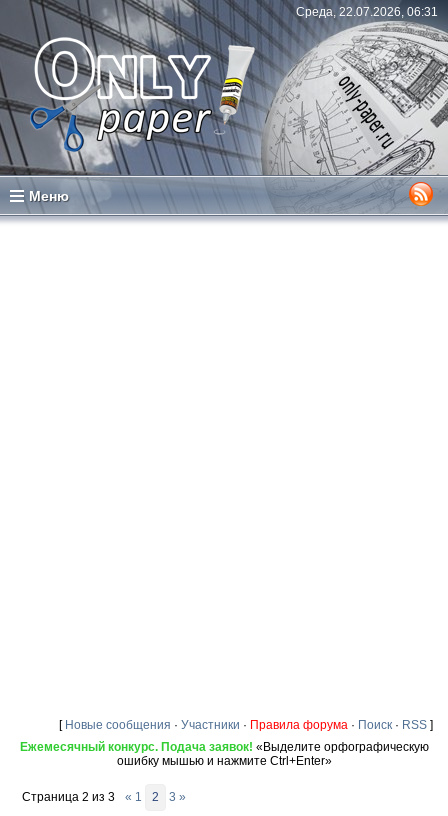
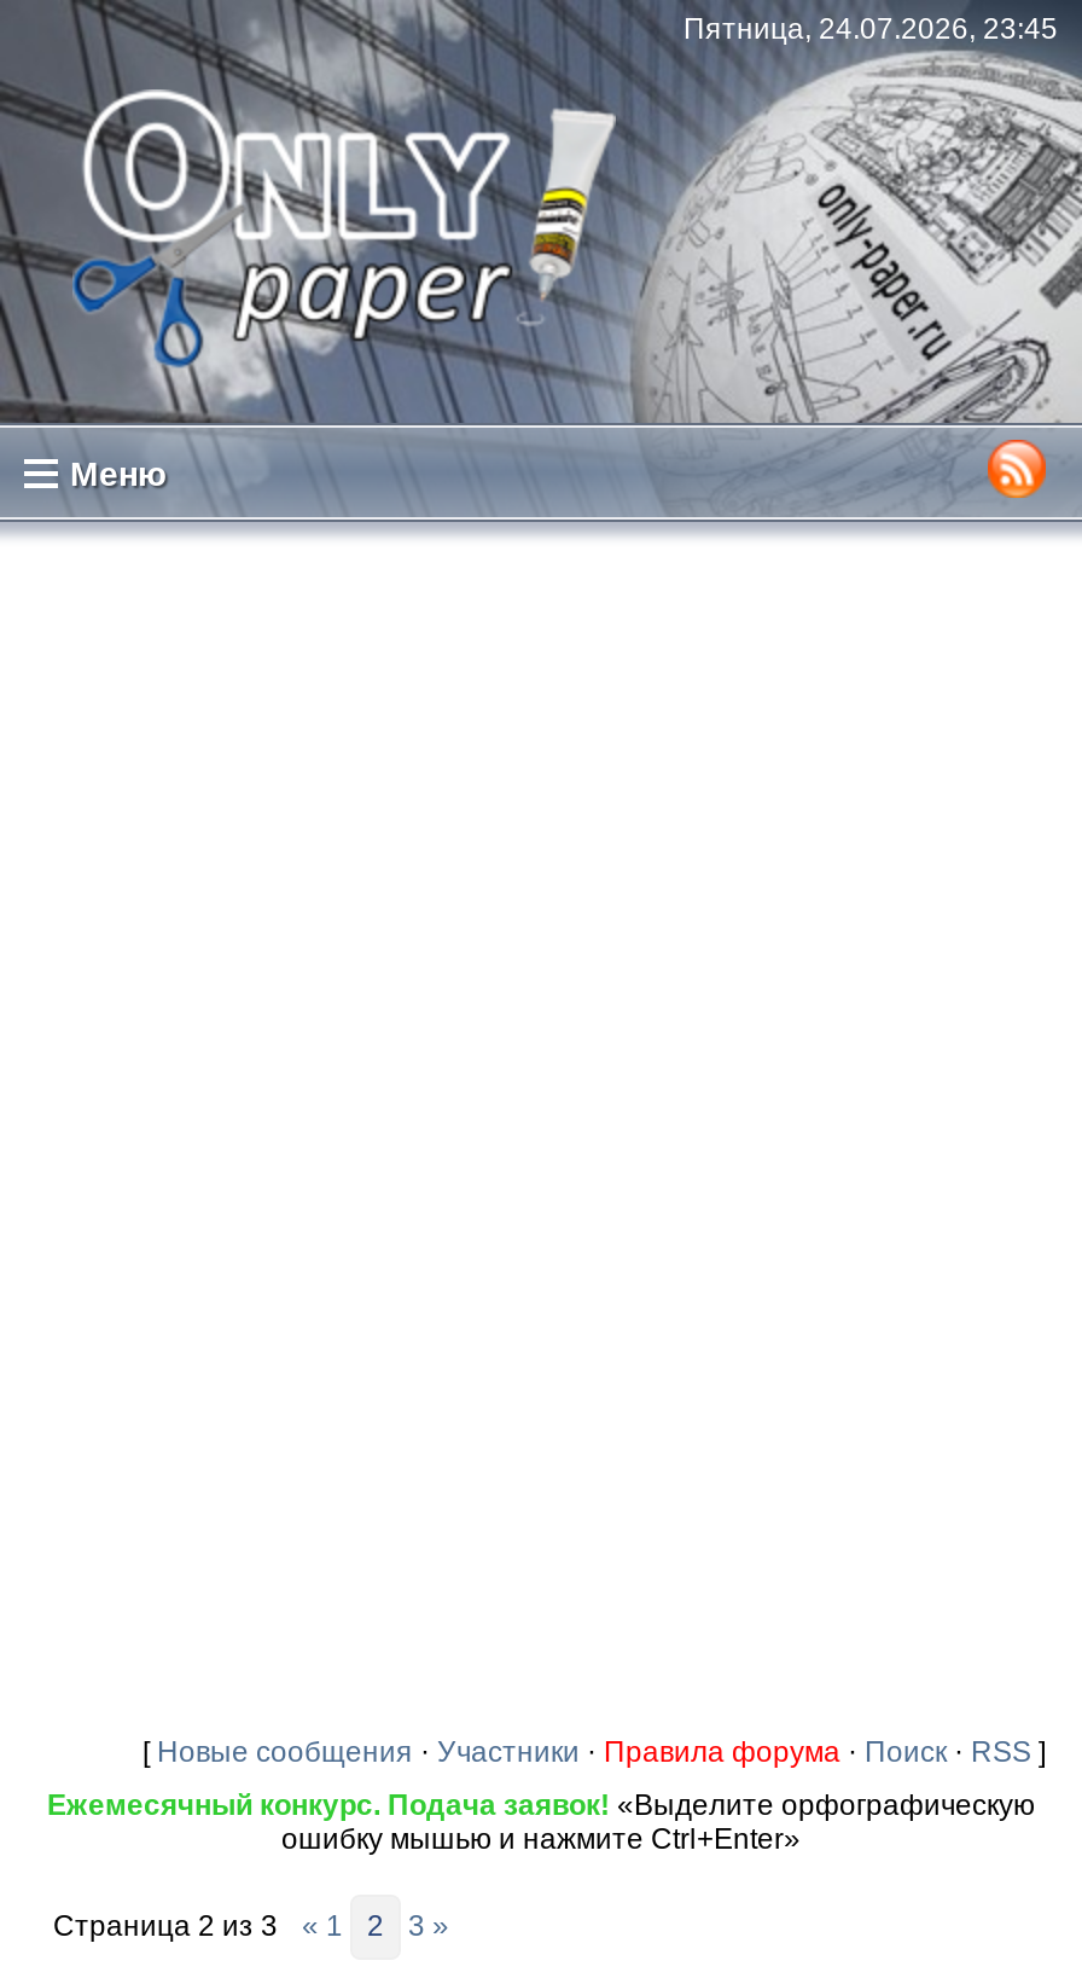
[296,5,438,19] Среда, 22.07.2026, 06:31 -> [683,12,1058,46] Пятница, 24.07.2026, 23:45

